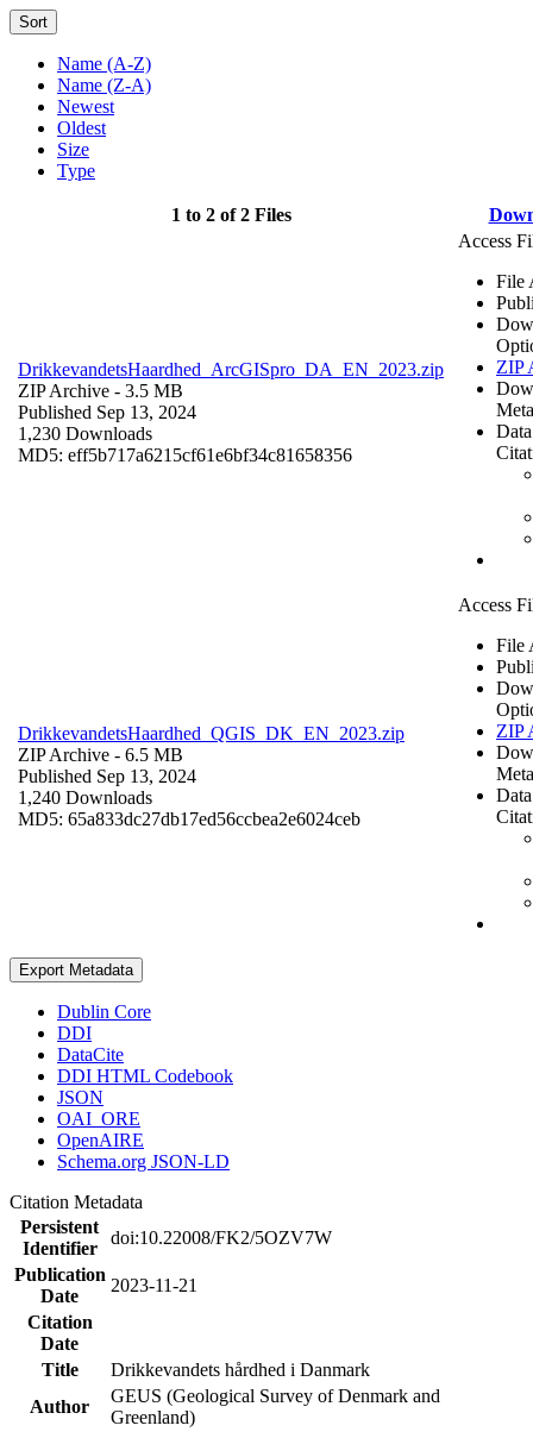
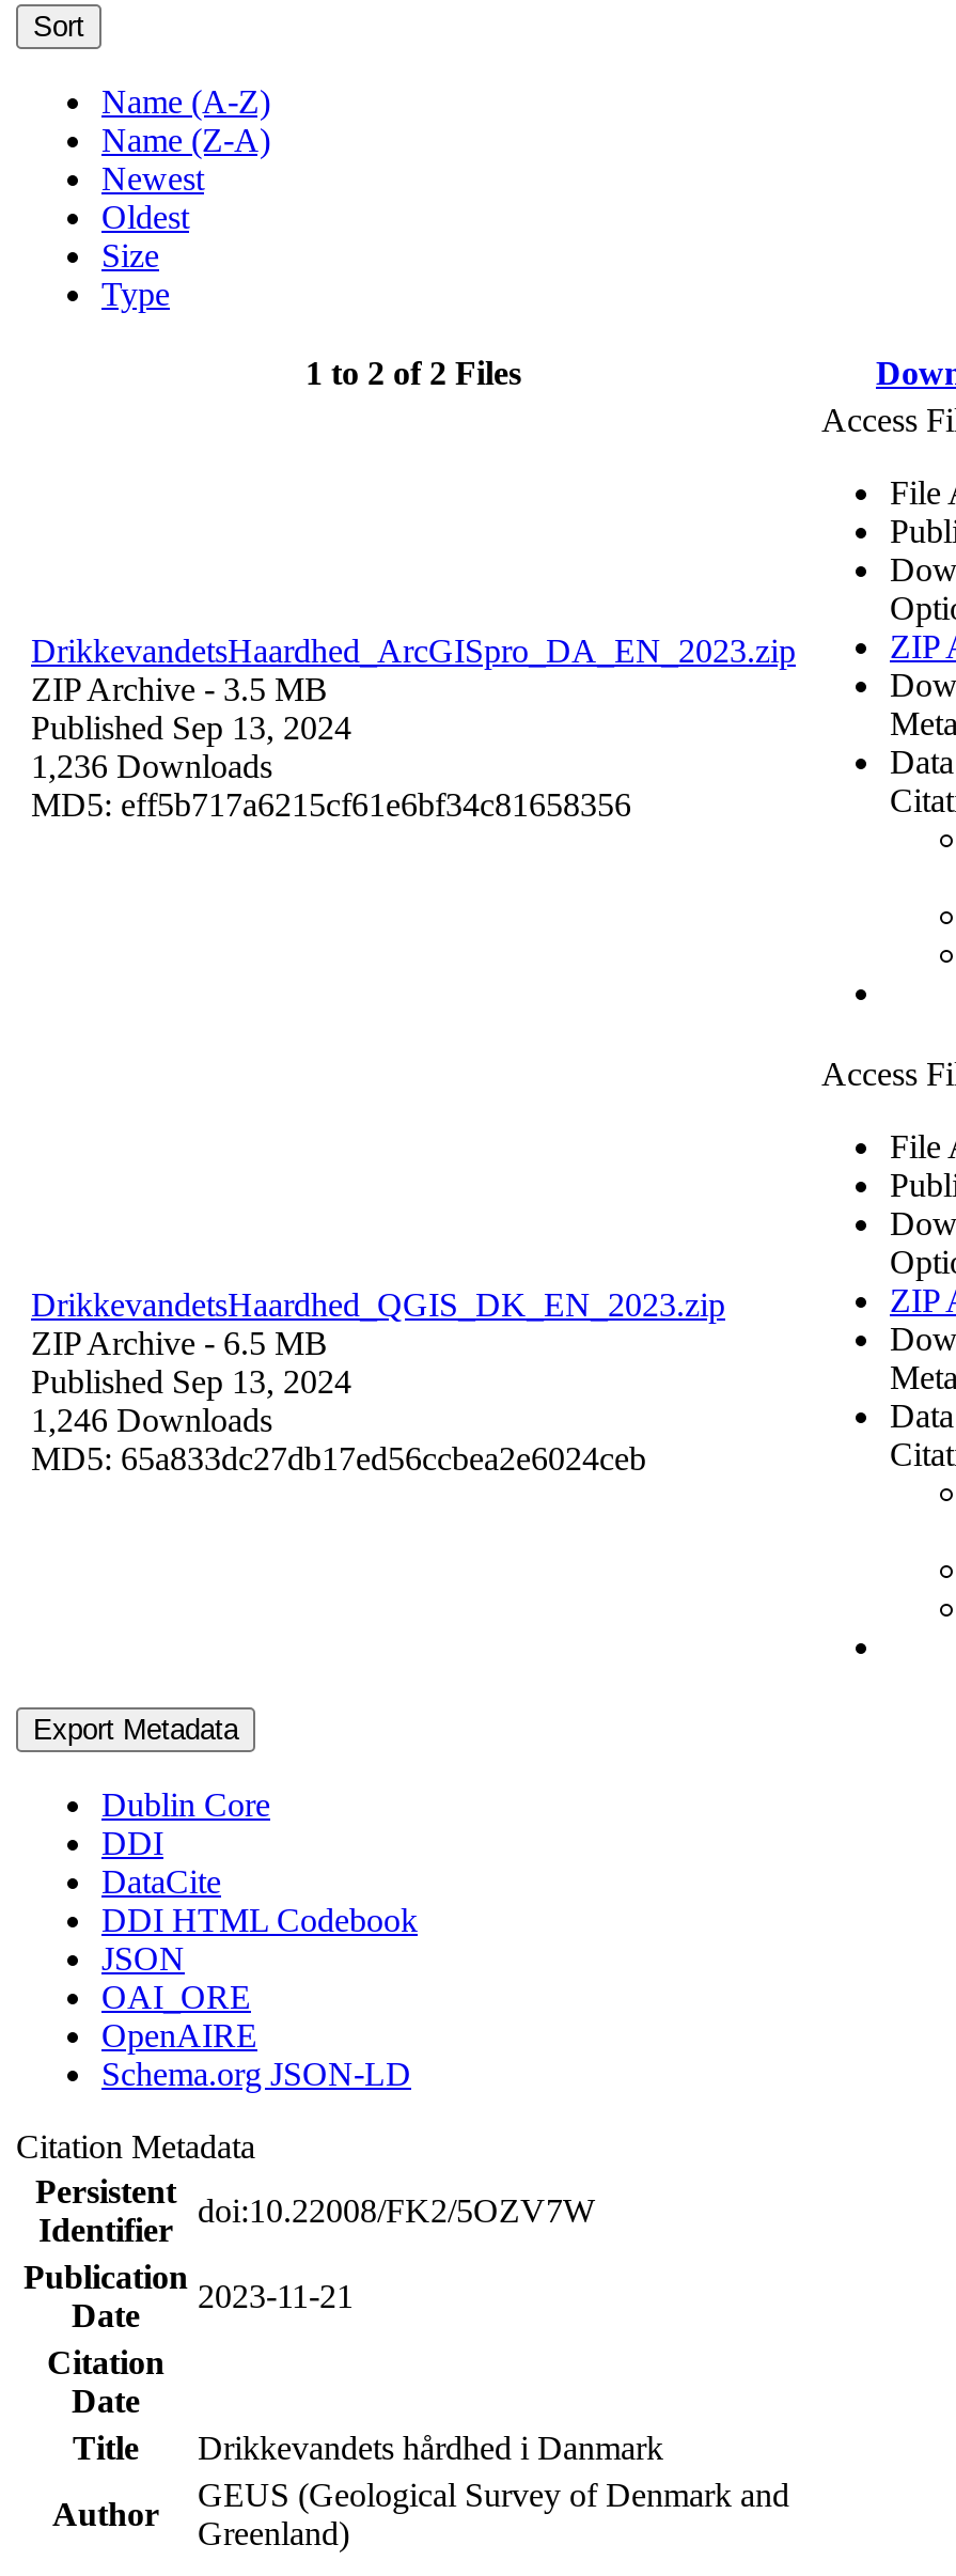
[18,423,152,443] 1,230 Downloads -> [31,747,272,784] 1,236 Downloads
[18,787,152,807] 1,240 Downloads -> [31,1401,272,1437] 1,246 Downloads

